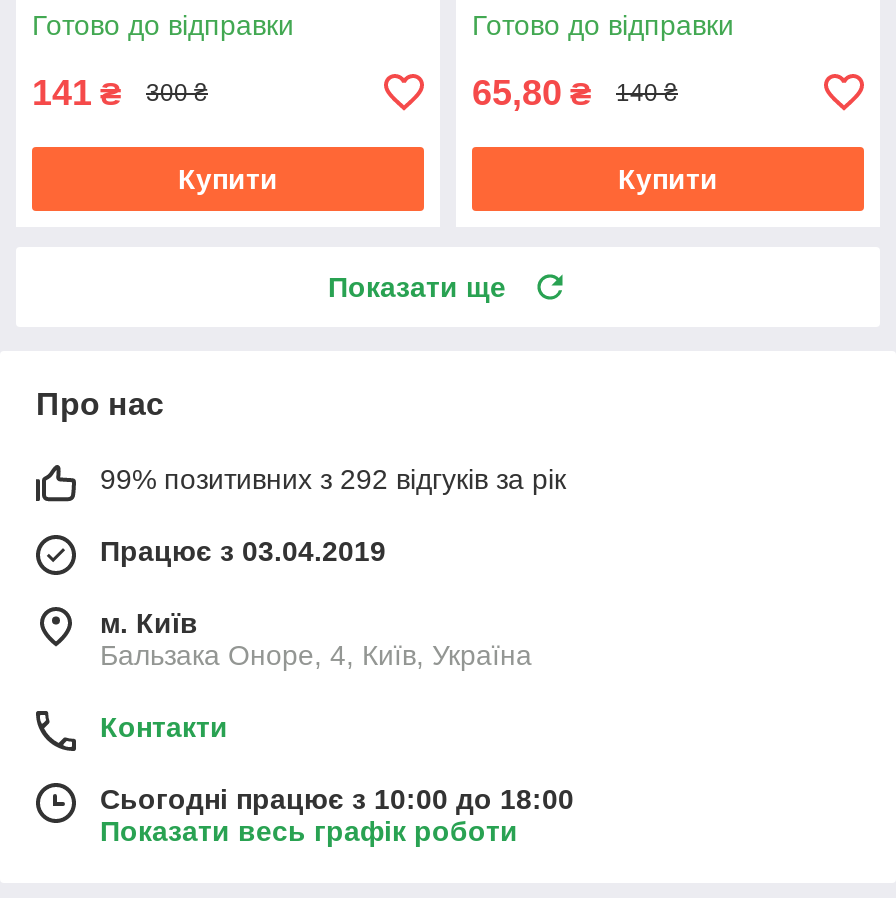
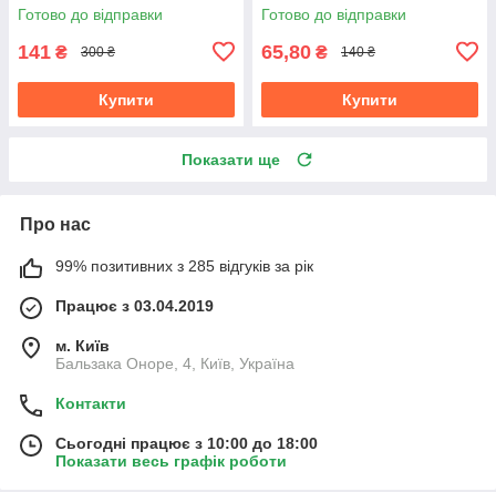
[100,463,566,495] 99% позитивних з 292 відгуків за рік -> [55,257,313,275] 99% позитивних з 285 відгуків за рік

